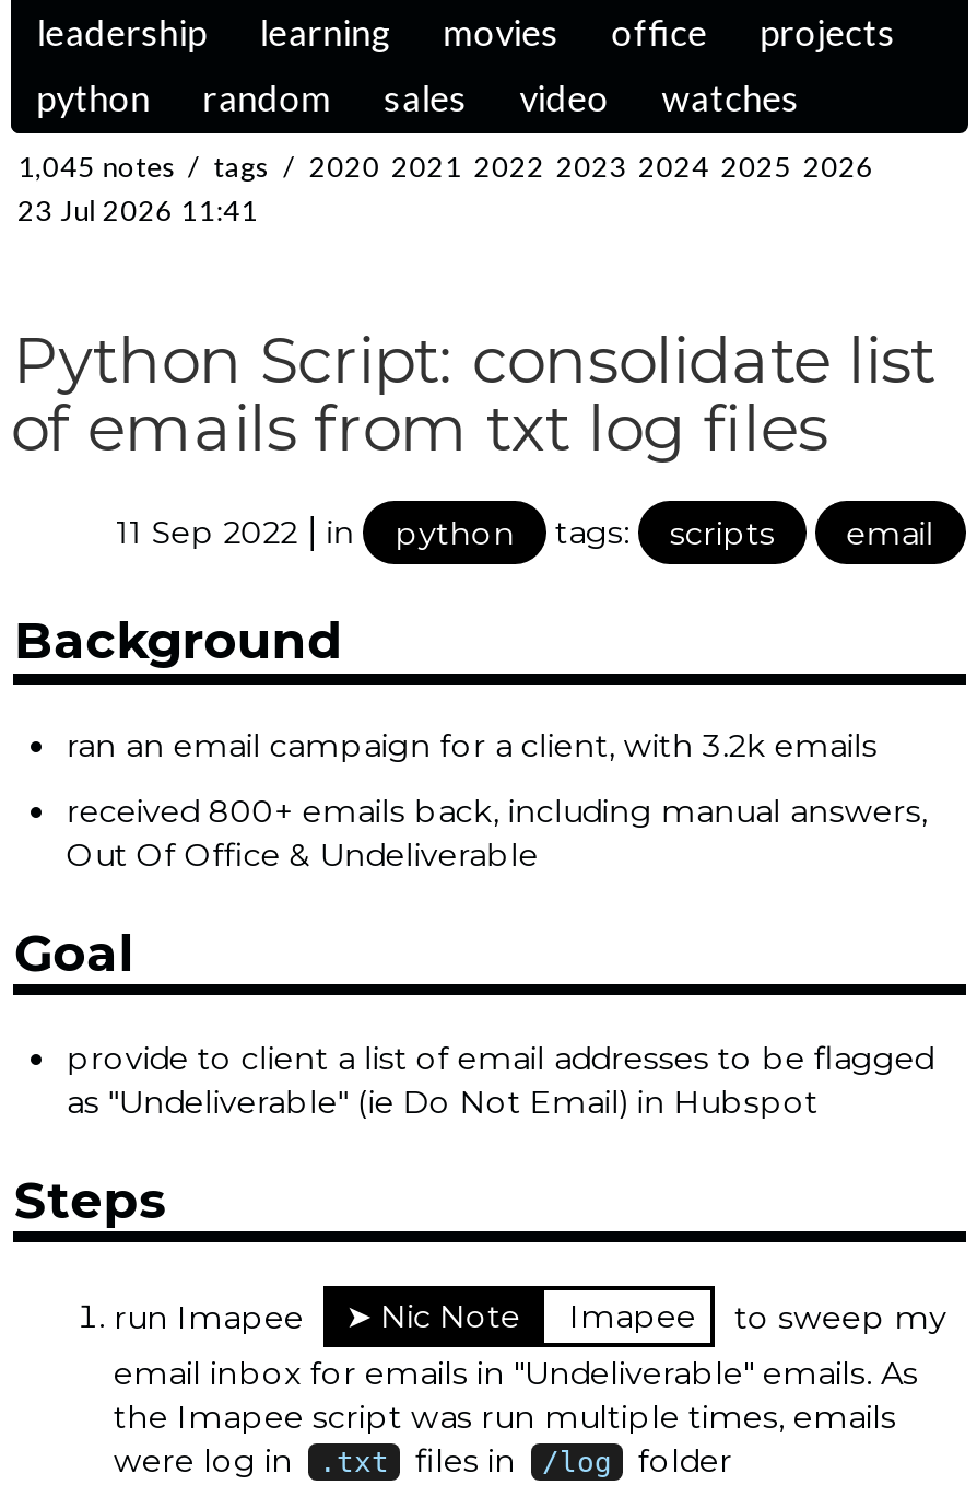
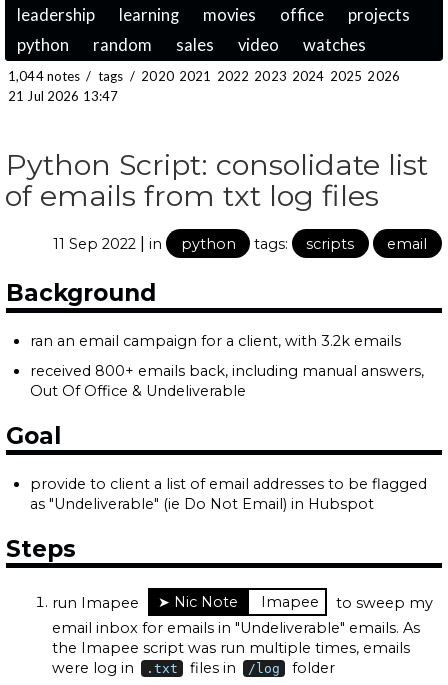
[17,149,874,184] 1,045 notes / tags / 2020 2021 2022 2023 2024 2025 2026 -> [8,68,400,84] 1,044 notes / tags / 2020 2021 2022 2023 2024 2025 2026
[17,193,258,228] 23 Jul 2026 11:41 -> [8,88,118,104] 21 Jul 2026 13:47

